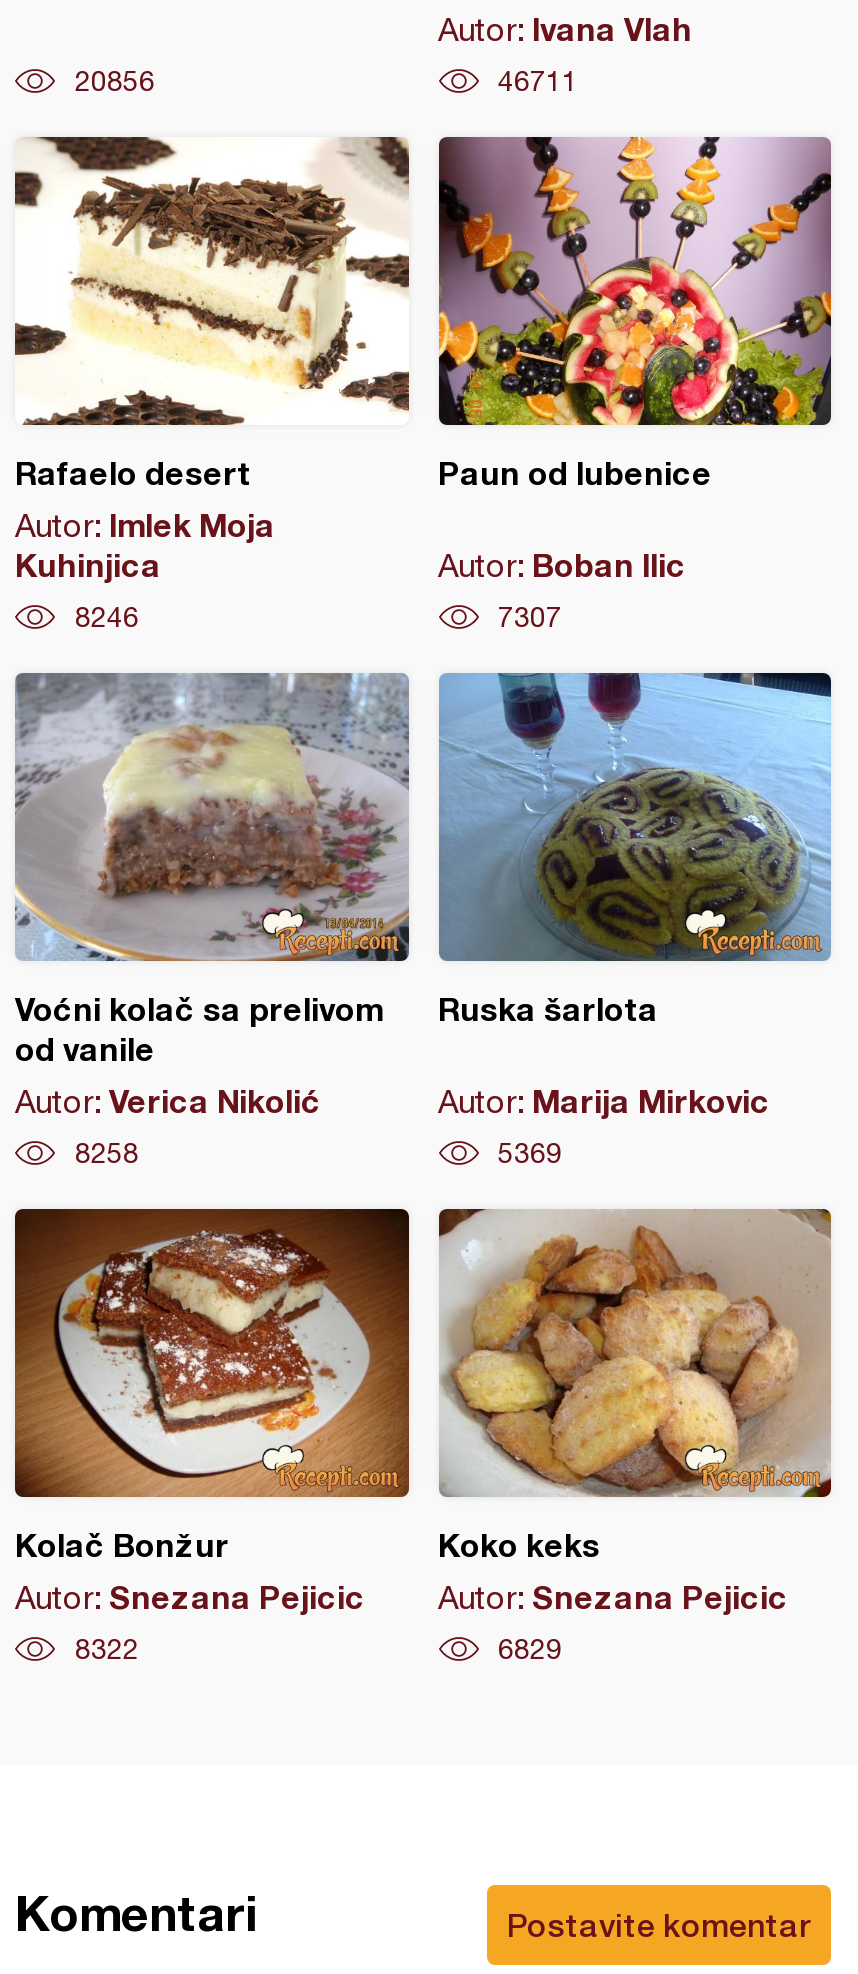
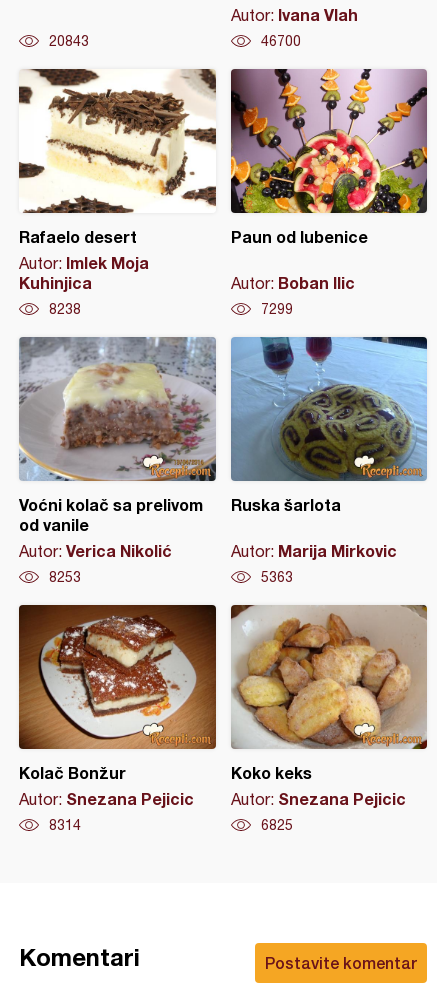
[75,65,155,97] 20856 -> [49,33,89,49] 20843
[498,65,578,97] 46711 -> [260,33,300,49] 46700
[75,601,139,633] 8246 -> [49,301,81,317] 8238
[498,601,562,633] 7307 -> [260,301,292,317] 7299
[75,1137,139,1169] 8258 -> [49,569,81,585] 8253
[498,1137,562,1169] 5369 -> [260,569,292,585] 5363
[75,1633,139,1665] 8322 -> [49,817,81,833] 8314
[498,1633,562,1665] 6829 -> [260,817,292,833] 6825

